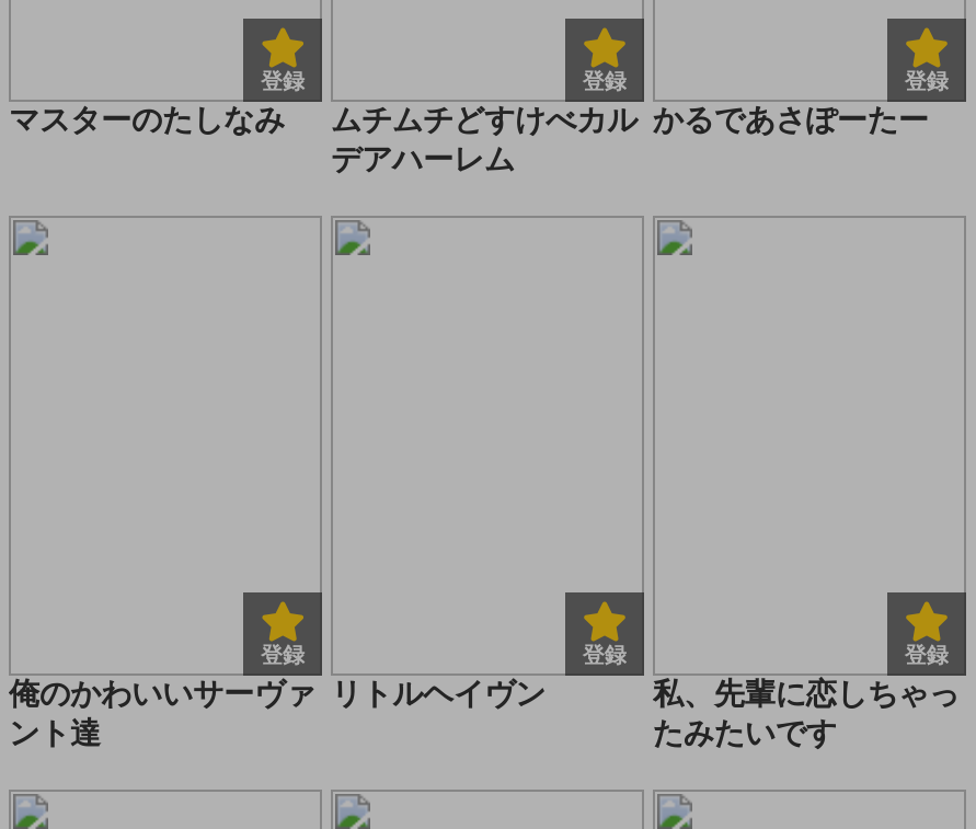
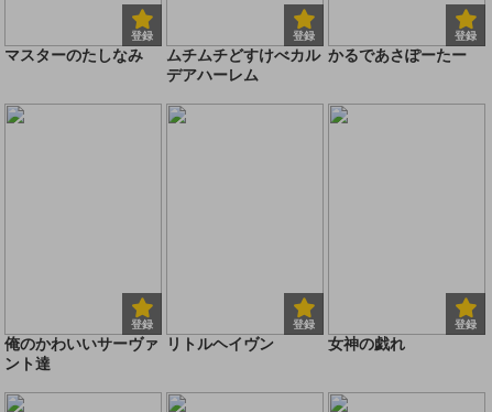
[653,675,959,750] 私、先輩に恋しちゃっ | たみたいです -> [328,335,405,352] 女神の戯れ

